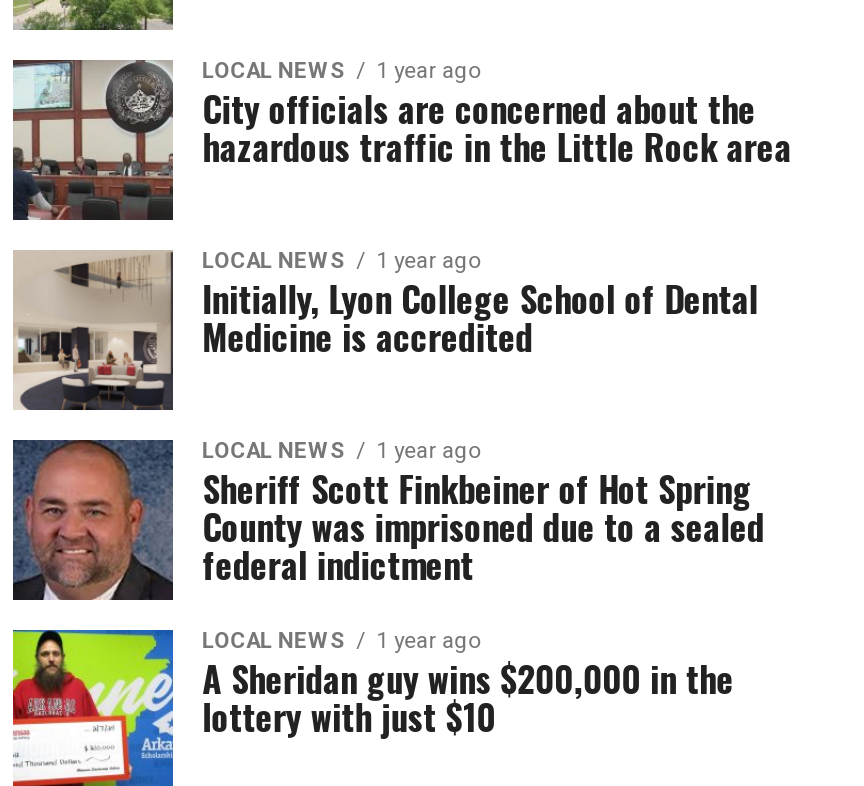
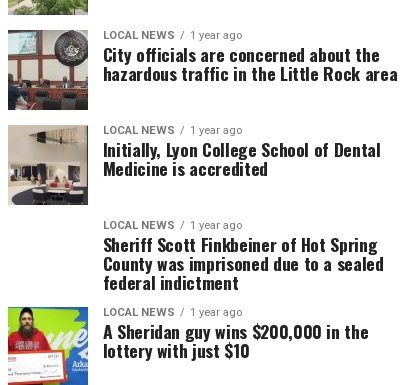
[11,438,175,602] [image] -> none

